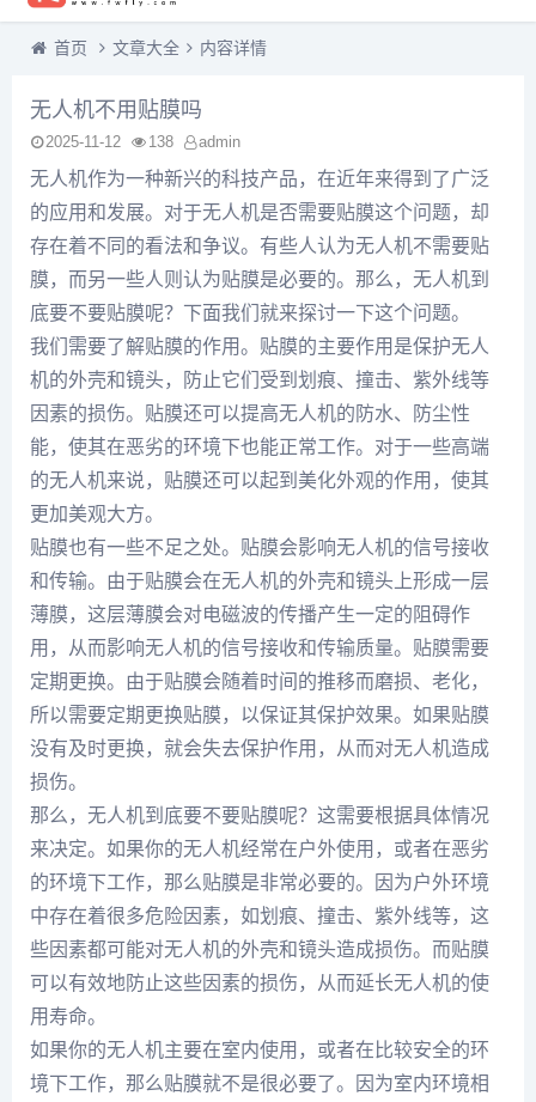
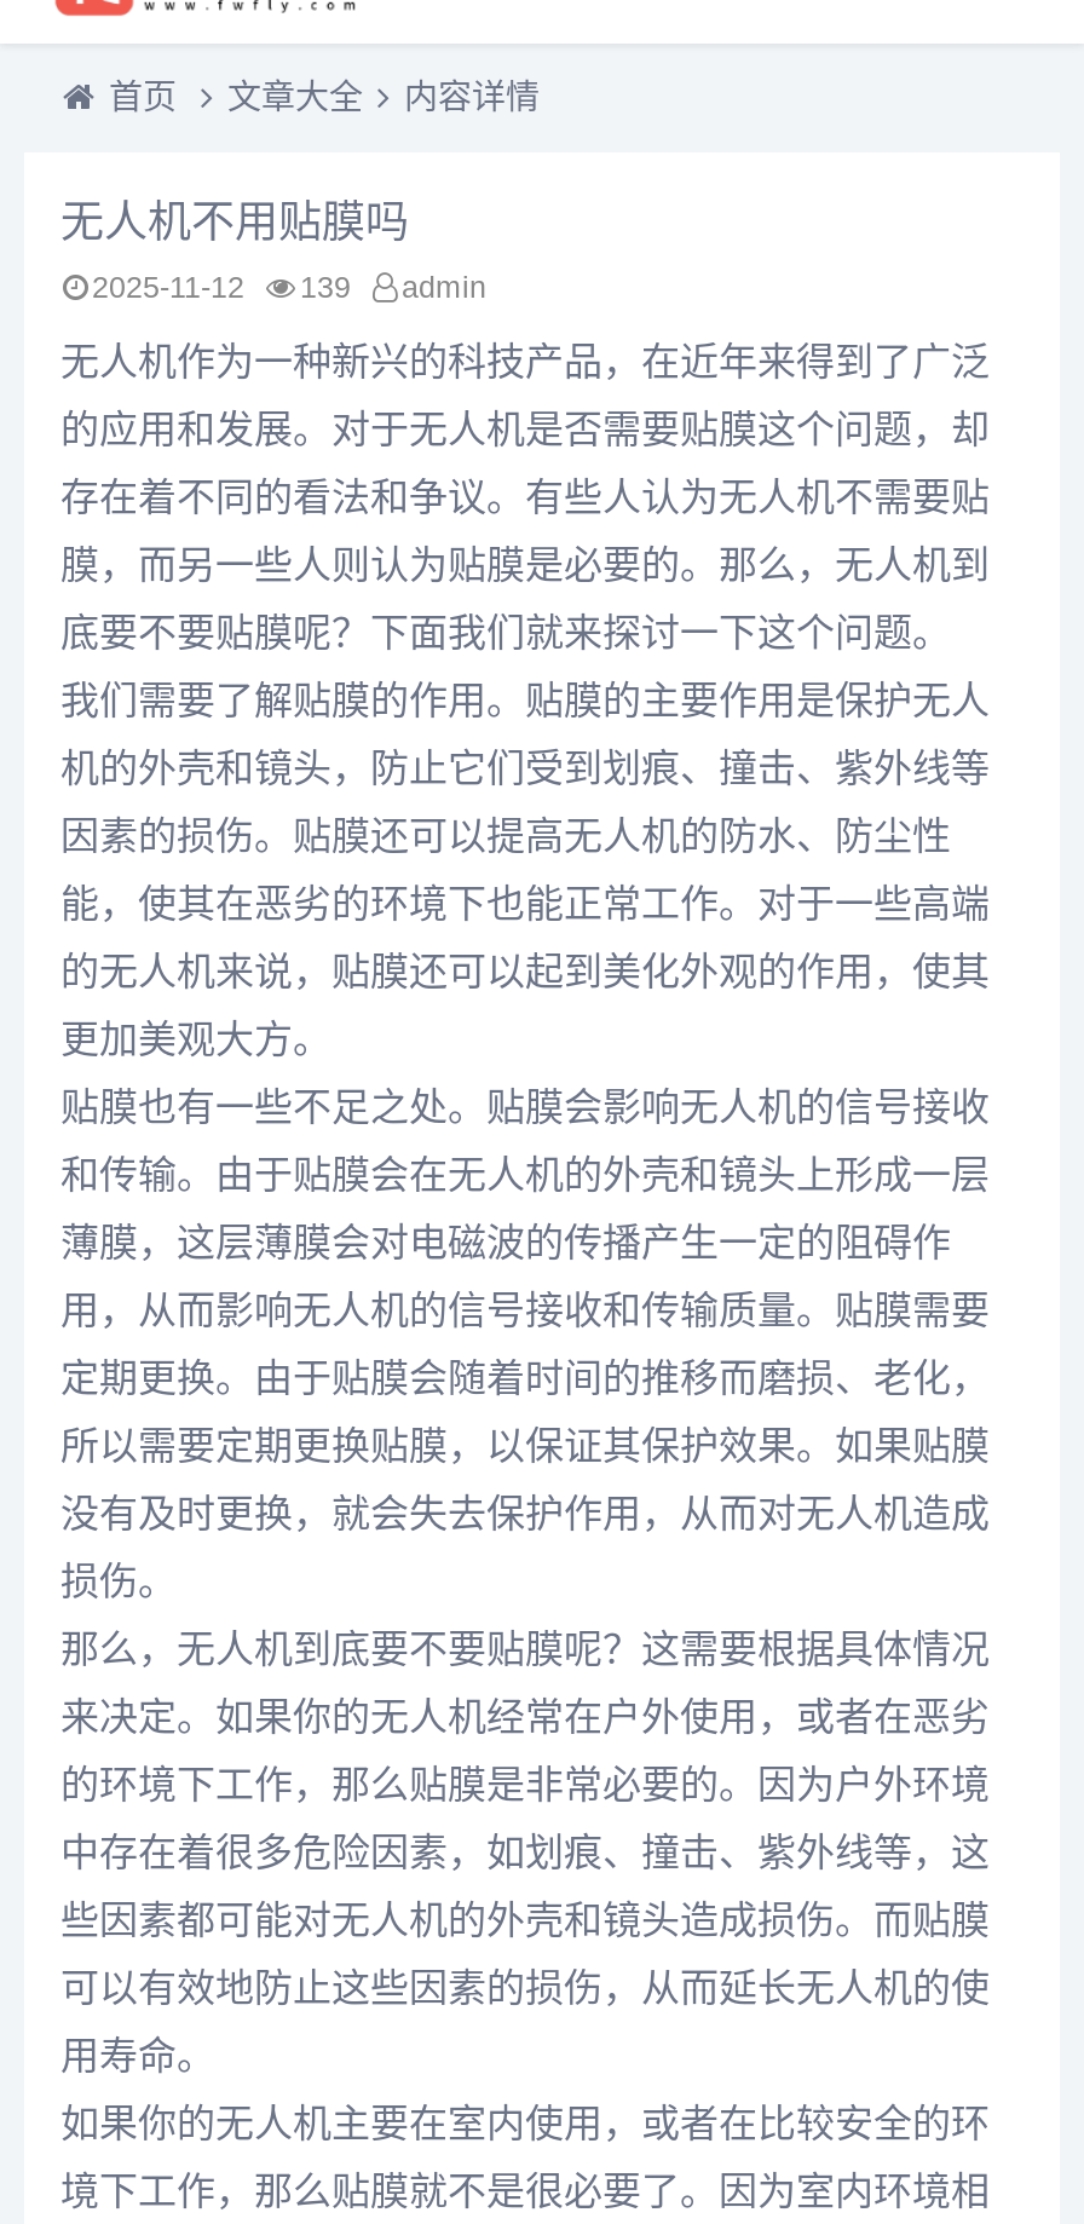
[45,134,240,151] 2025-11-12 138 admin -> [92,271,486,305] 2025-11-12 139 admin

